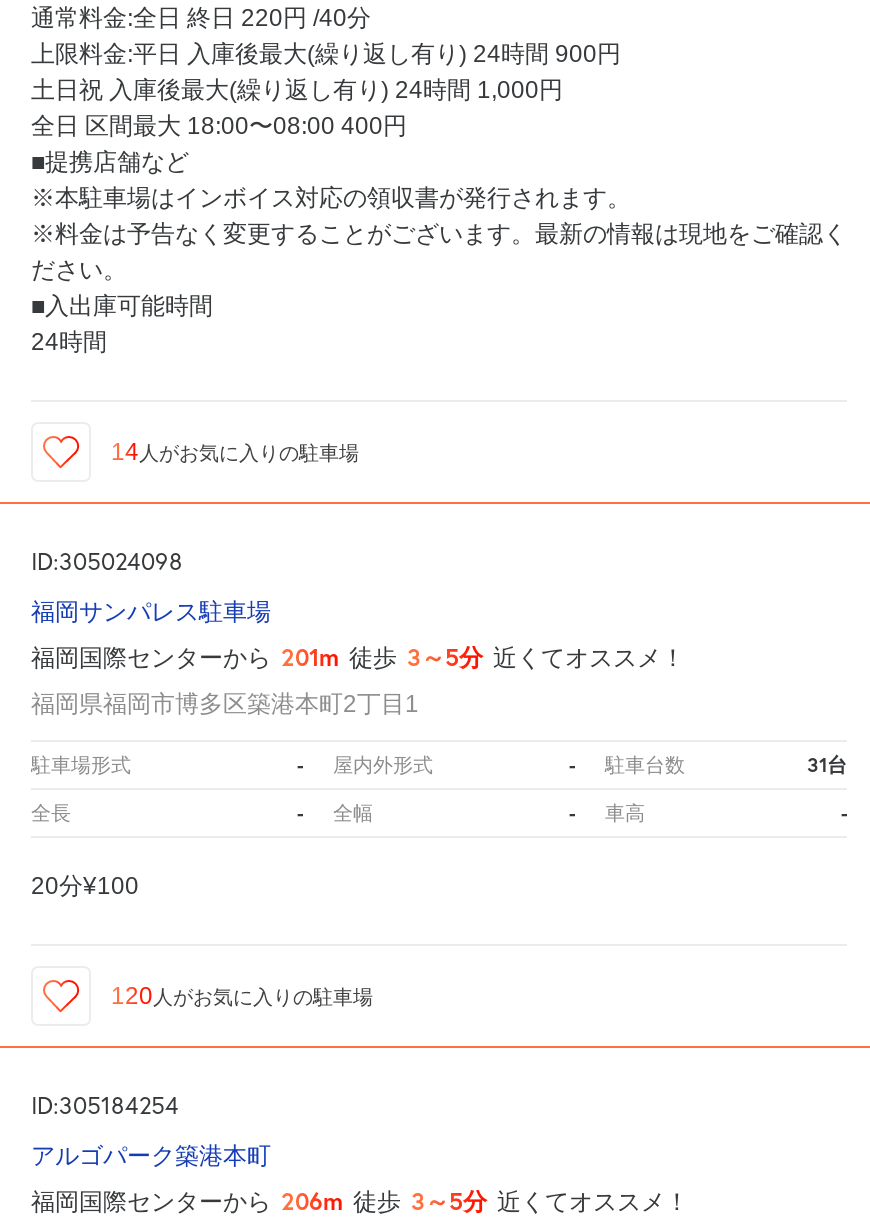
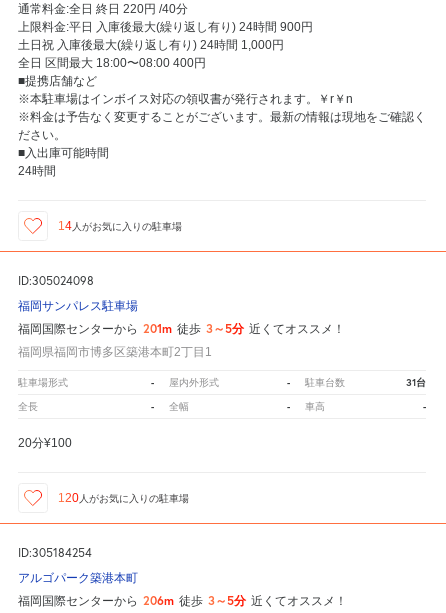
[31,184,631,212] ※本駐車場はインボイス対応の領収書が発行されます。 -> [18,92,353,106] ※本駐車場はインボイス対応の領収書が発行されます。￥r￥n

